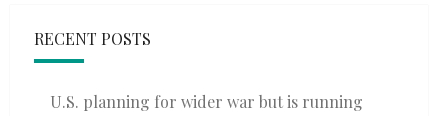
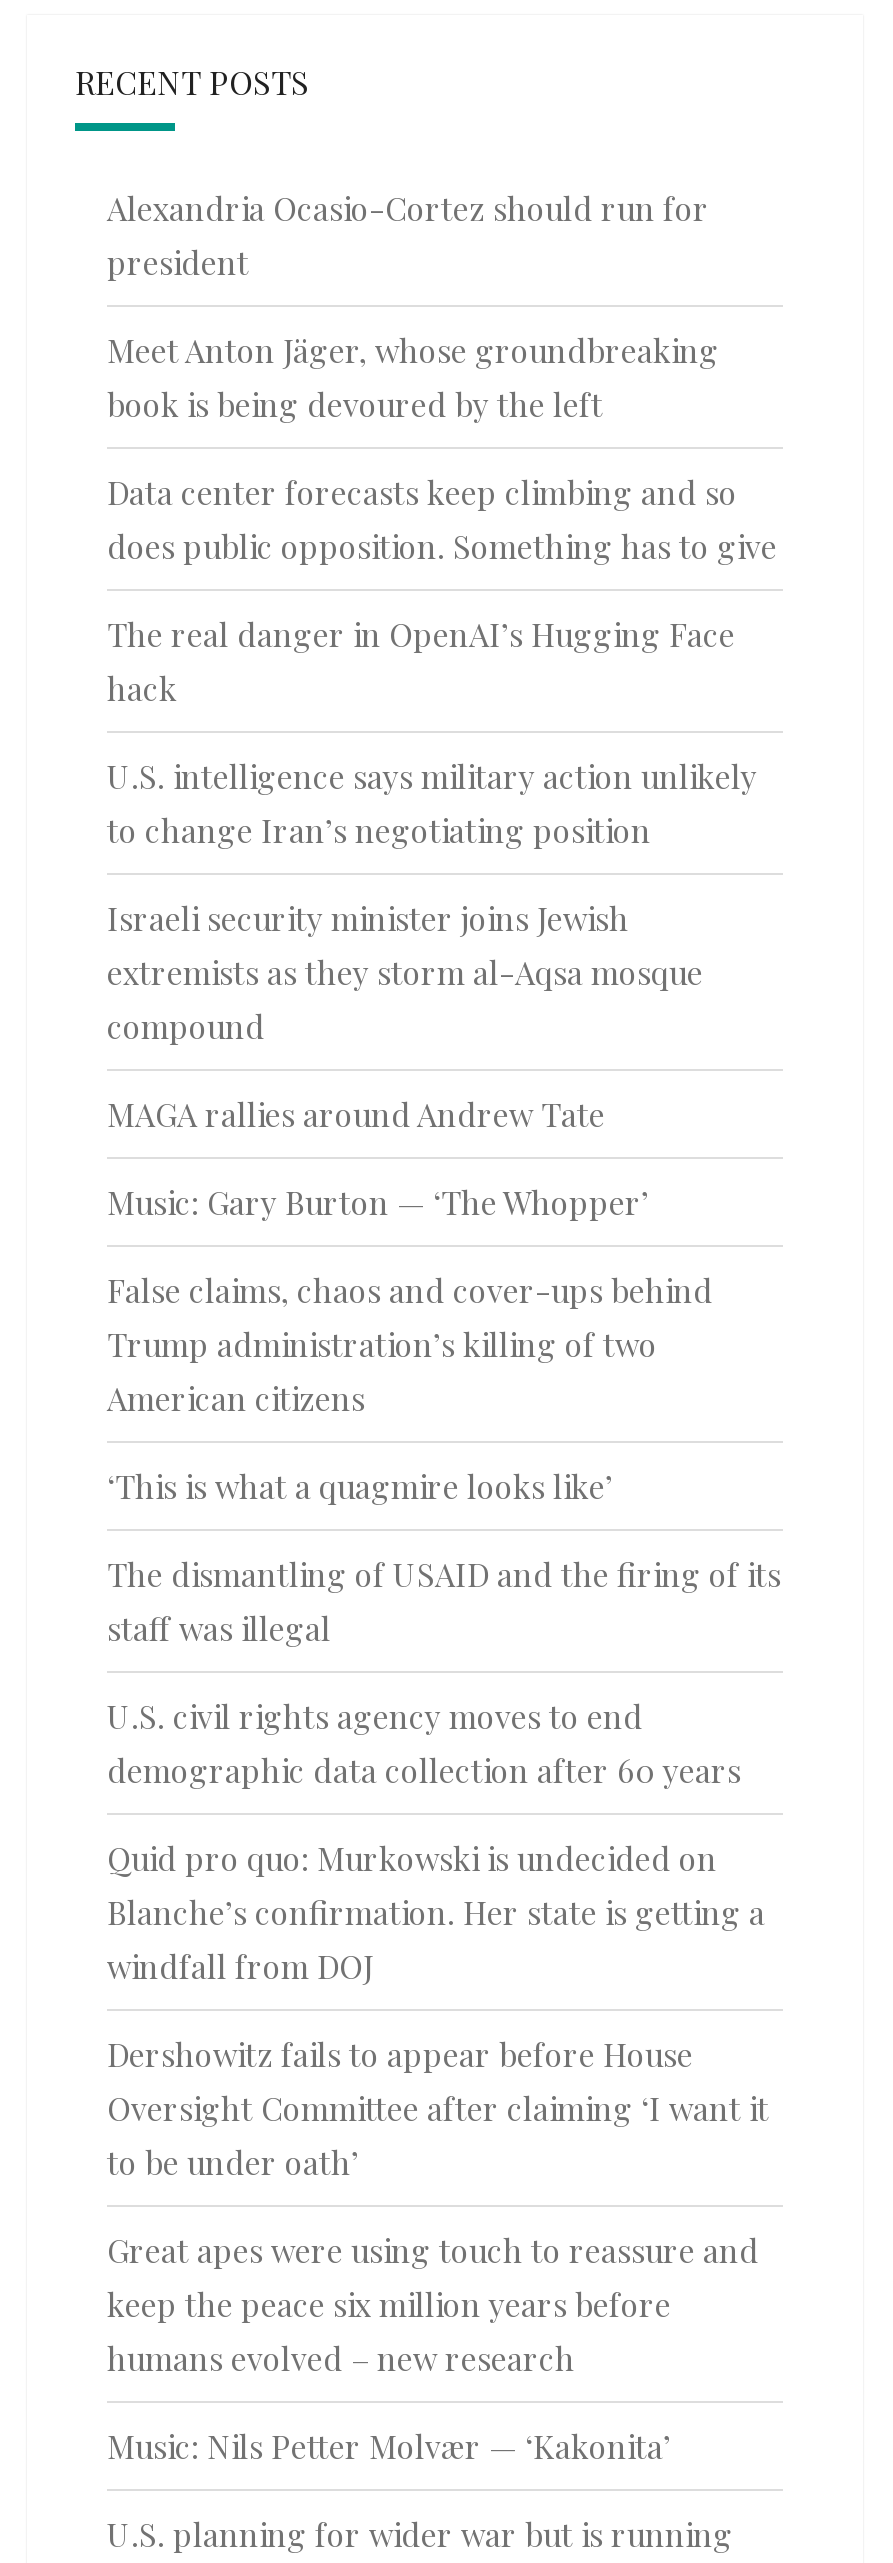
none -> [107,188,781,2468] Alexandria Ocasio-Cortez should run for | president | Meet Anton Jäger, whose groundbreaking | book is being devoured by the left | Data center forecasts keep climbing and so | does public opposition. Something has to give | The real danger in OpenAI’s Hugging Face | hack | U.S. intelligence says military action unlikely | to change Iran’s negotiating position | Israeli security minister joins Jewish | extremists as they storm al-Aqsa mosque | compound | MAGA rallies around Andrew Tate | Music: Gary Burton — ‘The Whopper’ | False claims, chaos and cover-ups behind | Trump administration’s killing of two | American citizens | ‘This is what a quagmire looks like’ | The dismantling of USAID and the firing of its | staff was illegal | U.S. civil rights agency moves to end | demographic data collection after 60 years | Quid pro quo: Murkowski is undecided on | Blanche’s confirmation. Her state is getting a | windfall from DOJ | Dershowitz fails to appear before House | Oversight Committee after claiming ‘I want it | to be under oath’ | Great apes were using touch to reassure and | keep the peace six million years before | humans evolved – new research | Music: Nils Petter Molvær — ‘Kakonita’

